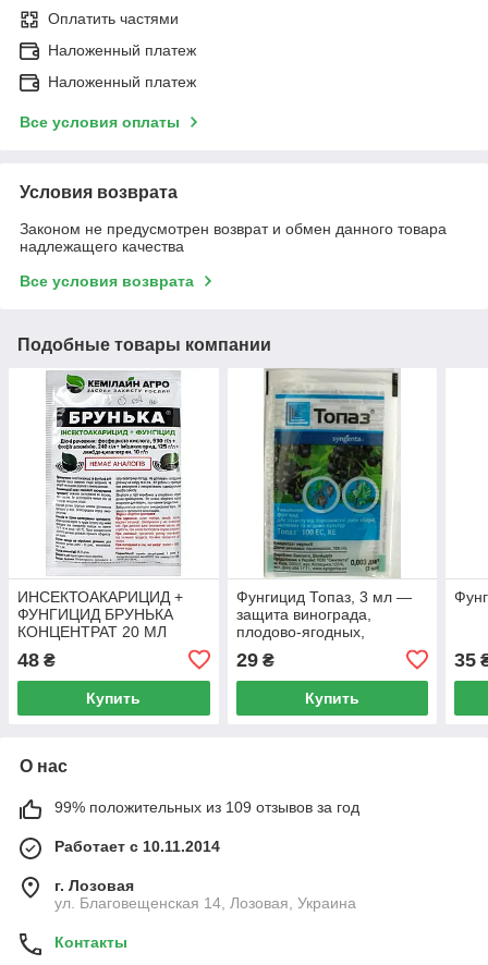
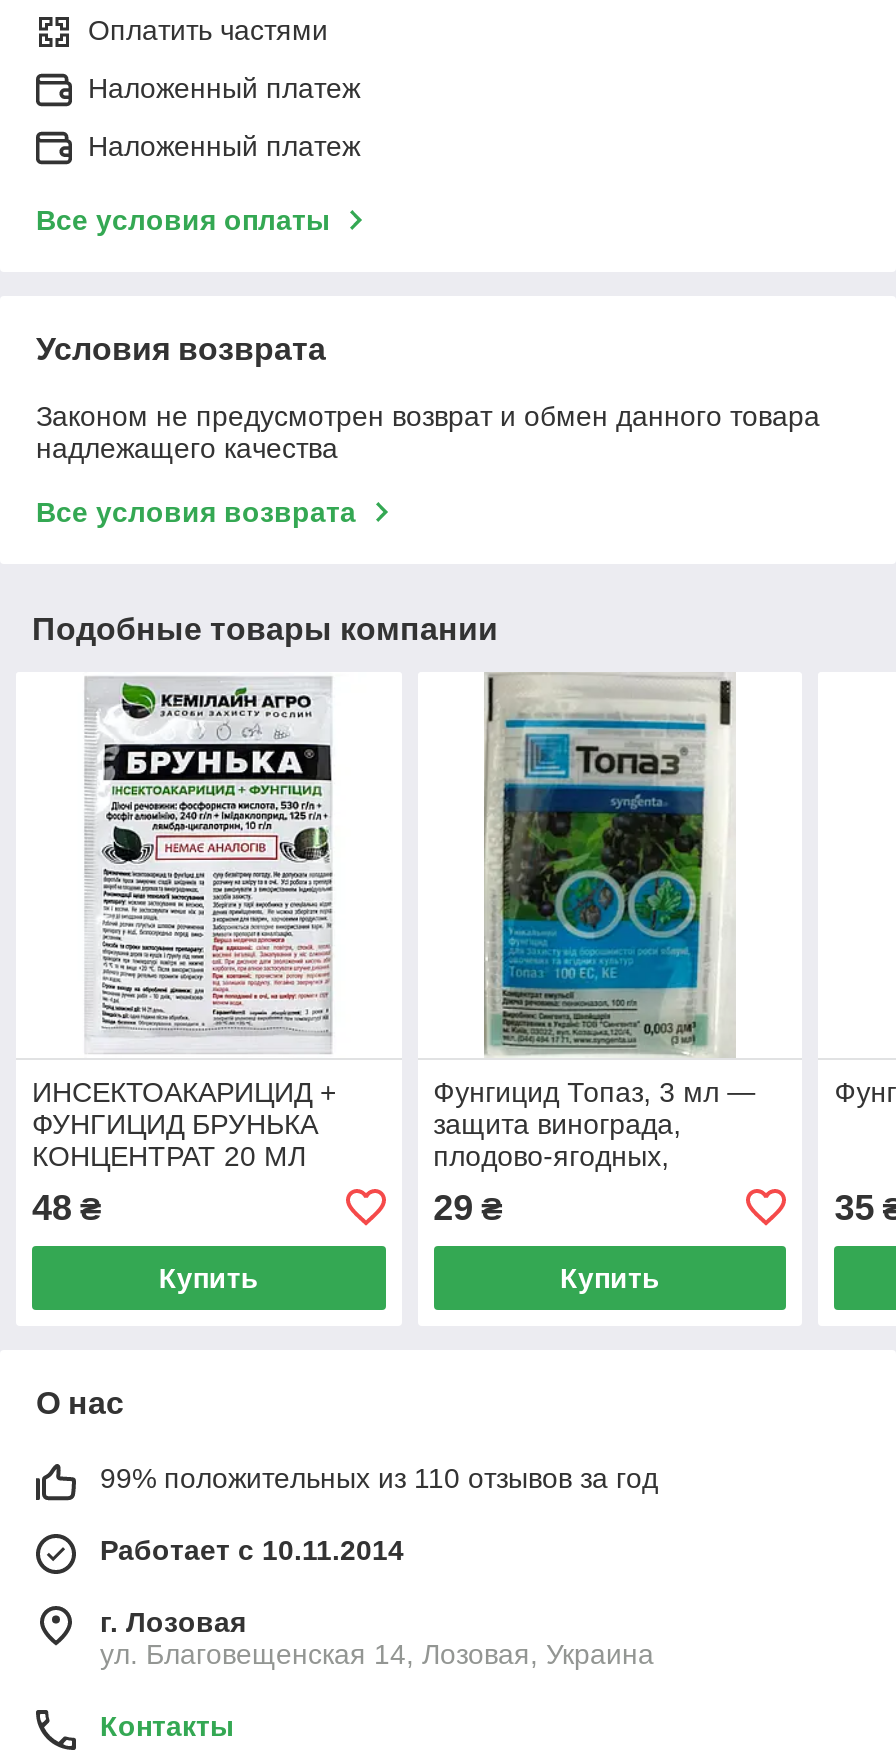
[54,798,359,816] 99% положительных из 109 отзывов за год -> [100,1462,658,1494] 99% положительных из 110 отзывов за год

